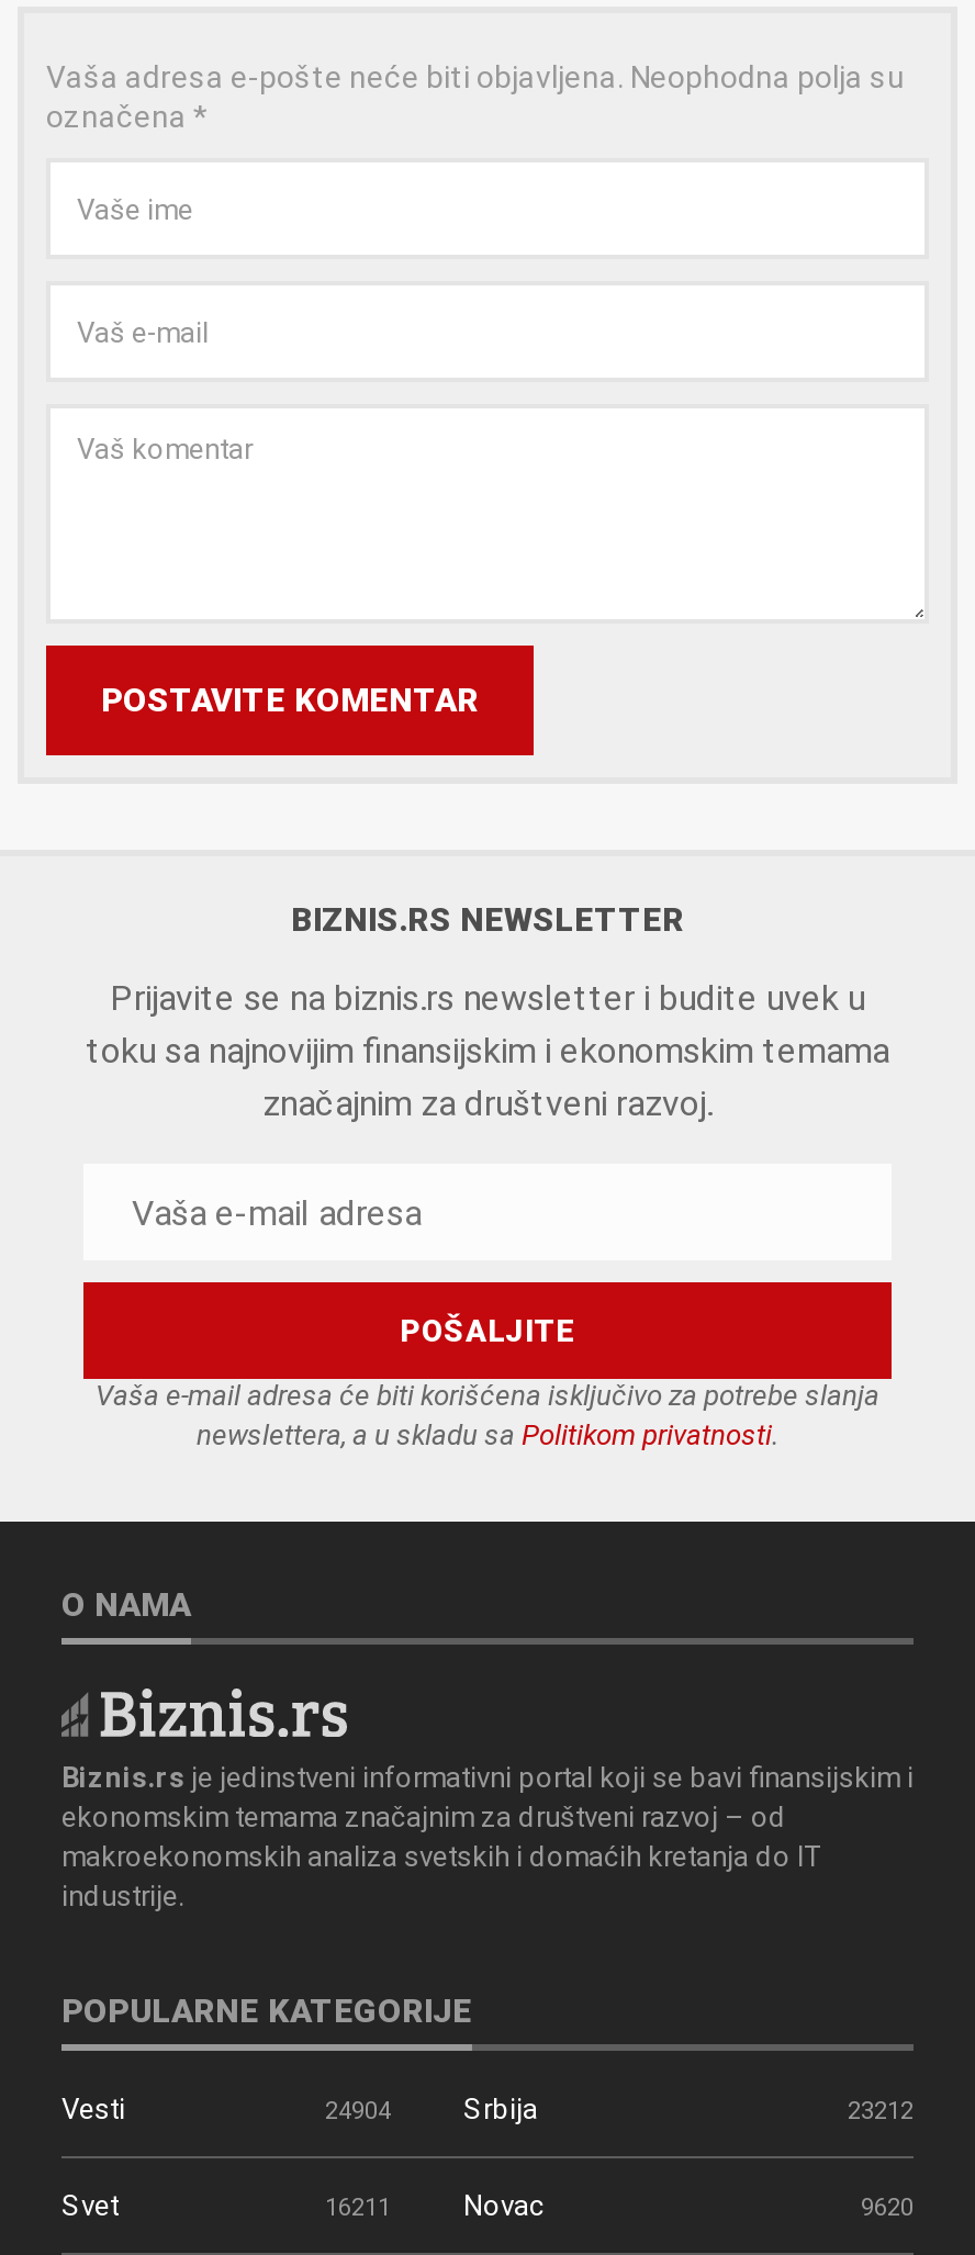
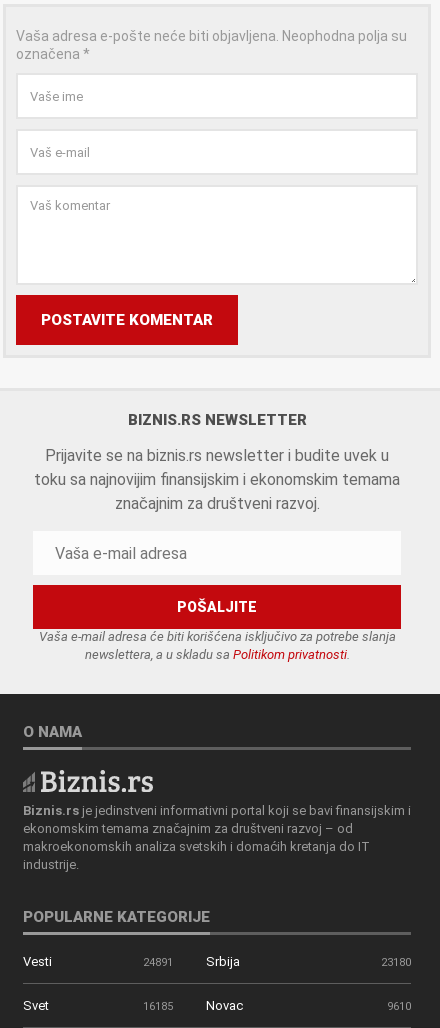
[325,2097,391,2126] 24904 -> [143,956,173,969] 24891
[848,2097,914,2126] 23212 -> [381,956,411,969] 23180
[325,2194,391,2222] 16211 -> [143,1000,173,1013] 16185
[861,2194,914,2222] 9620 -> [387,1000,411,1013] 9610

